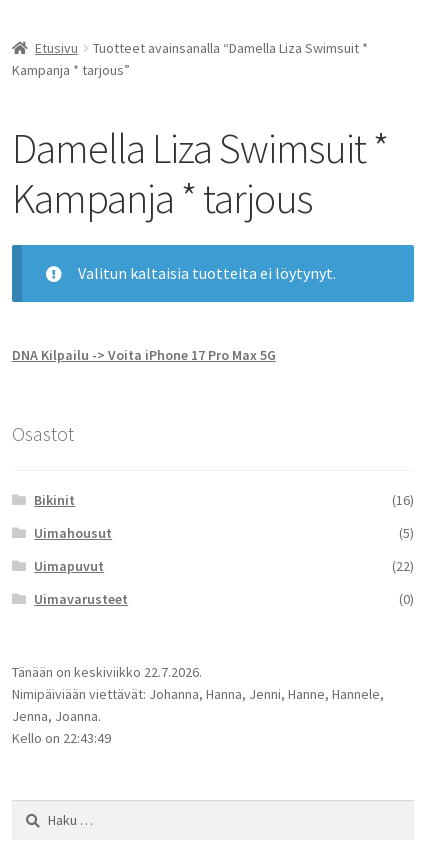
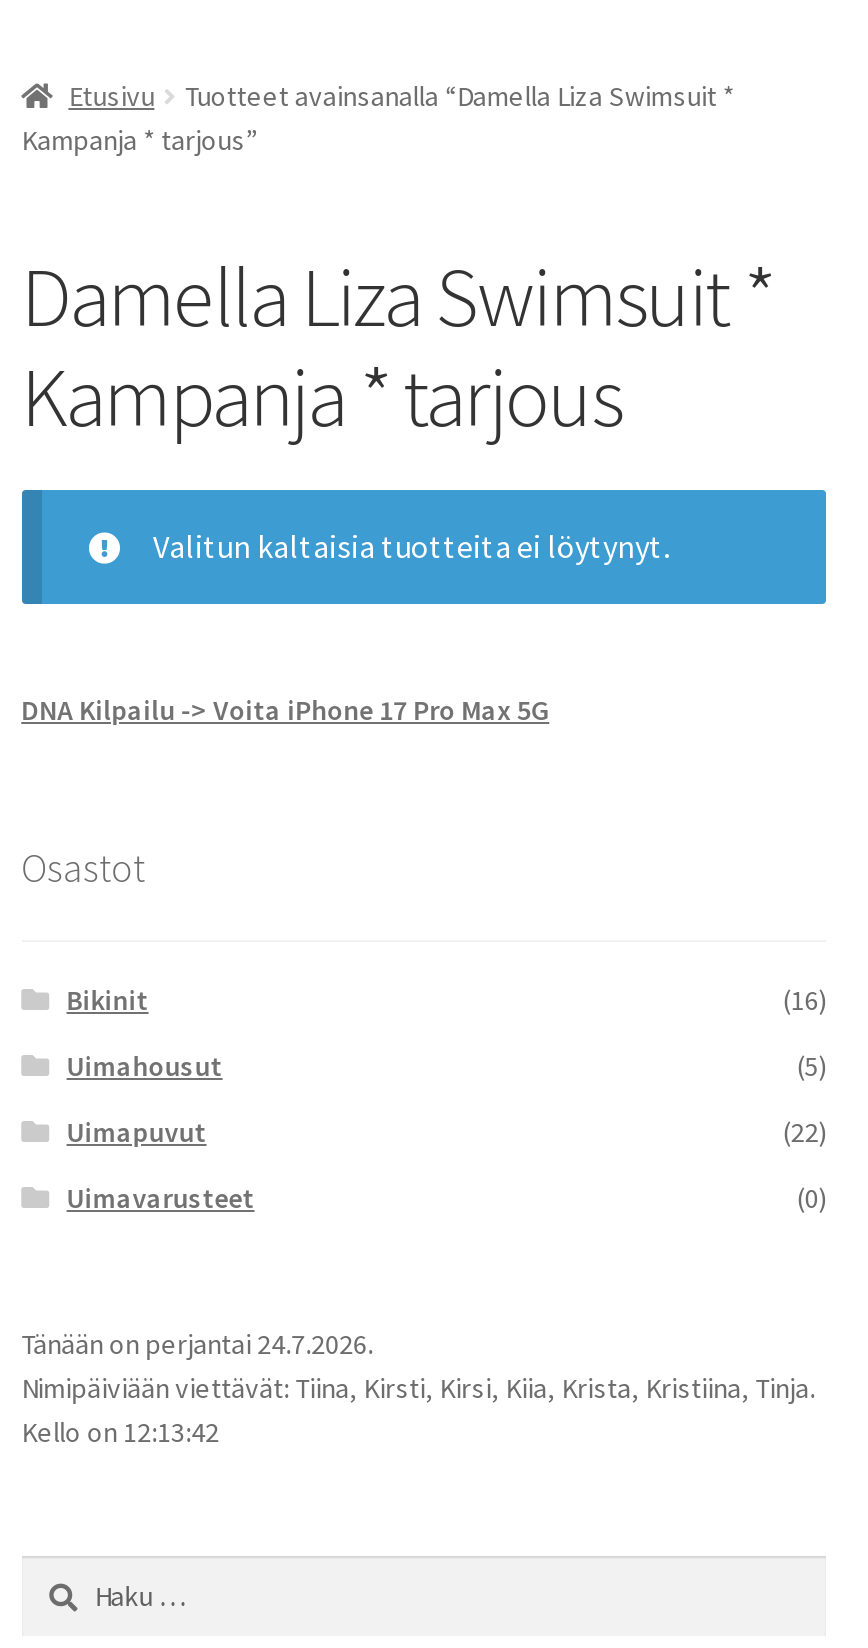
[12,662,384,746] Tänään on keskiviikko 22.7.2026. | Nimipäiviään viettävät: Johanna, Hanna, Jenni, Hanne, Hannele, | Jenna, Joanna. | Kello on 22:43:49 -> [21,1325,815,1449] Tänään on perjantai 24.7.2026. | Nimipäiviään viettävät: Tiina, Kirsti, Kirsi, Kiia, Krista, Kristiina, Tinja. | Kello on 12:13:42

